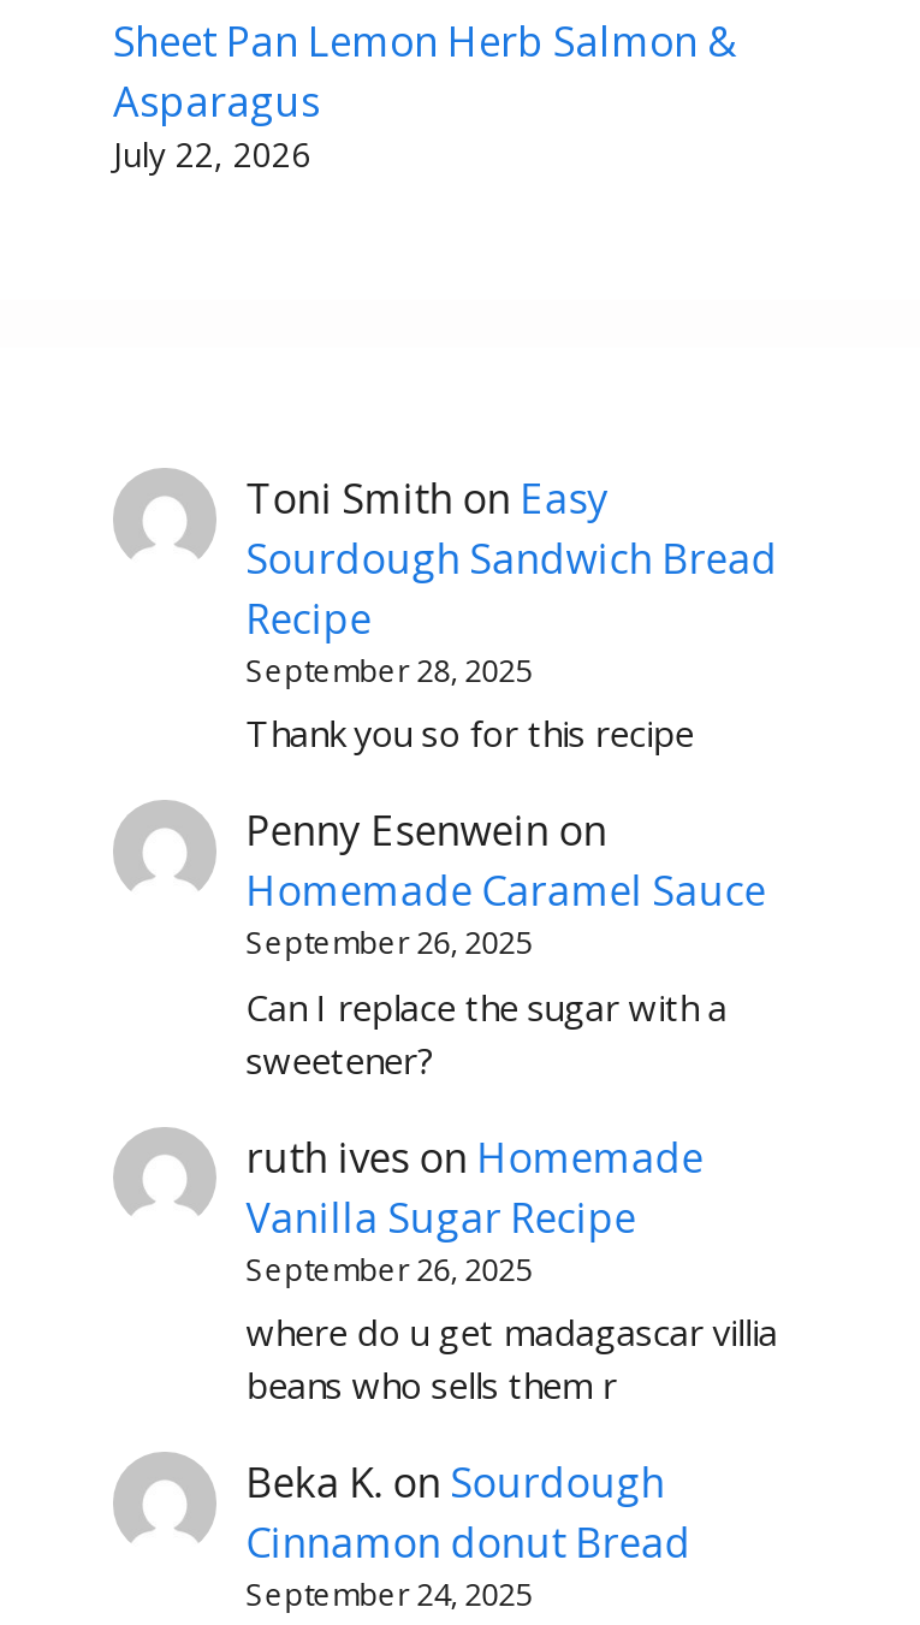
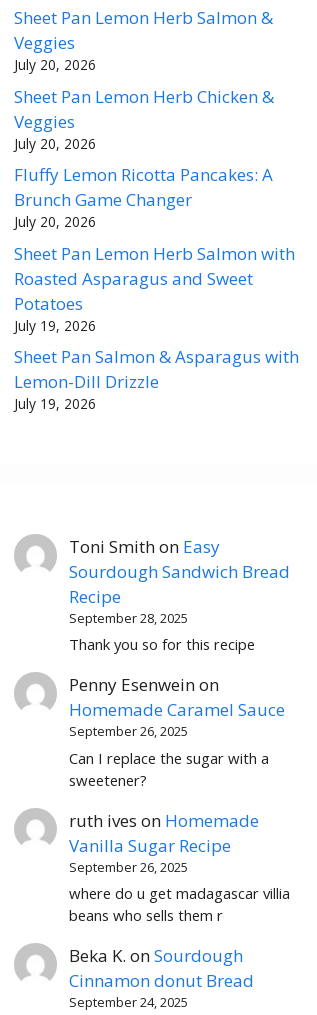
[113,73,320,177] Asparagus | July 22, 2026 -> [14,31,299,413] Veggies | July 20, 2026 | Sheet Pan Lemon Herb Chicken & | Veggies | July 20, 2026 | Fluffy Lemon Ricotta Pancakes: A | Brunch Game Changer | July 20, 2026 | Sheet Pan Lemon Herb Salmon with | Roasted Asparagus and Sweet | Potatoes | July 19, 2026 | Sheet Pan Salmon & Asparagus with | Lemon-Dill Drizzle | July 19, 2026

